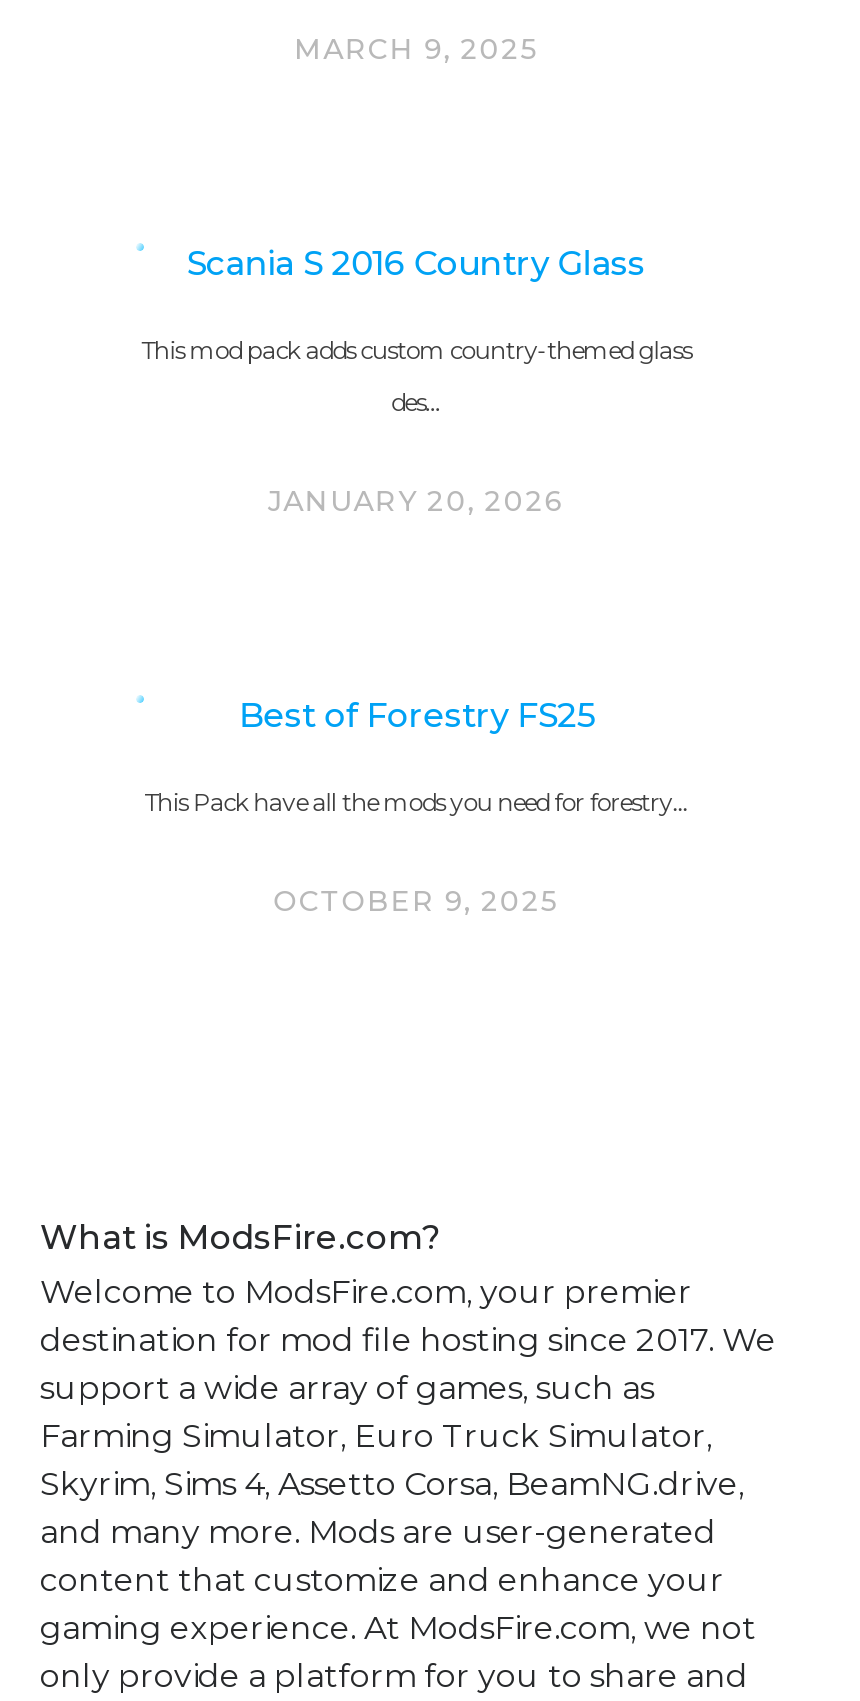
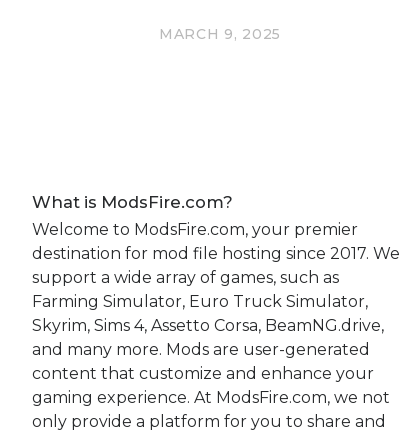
[141,242,691,518] Scania S 2016 Country Glass | This mod pack adds custom country-themed glass | des… | JANUARY 20, 2026 -> none
[144,694,688,918] Best of Forestry FS25 | This Pack have all the mods you need for forestry… | OCTOBER 9, 2025 -> none

